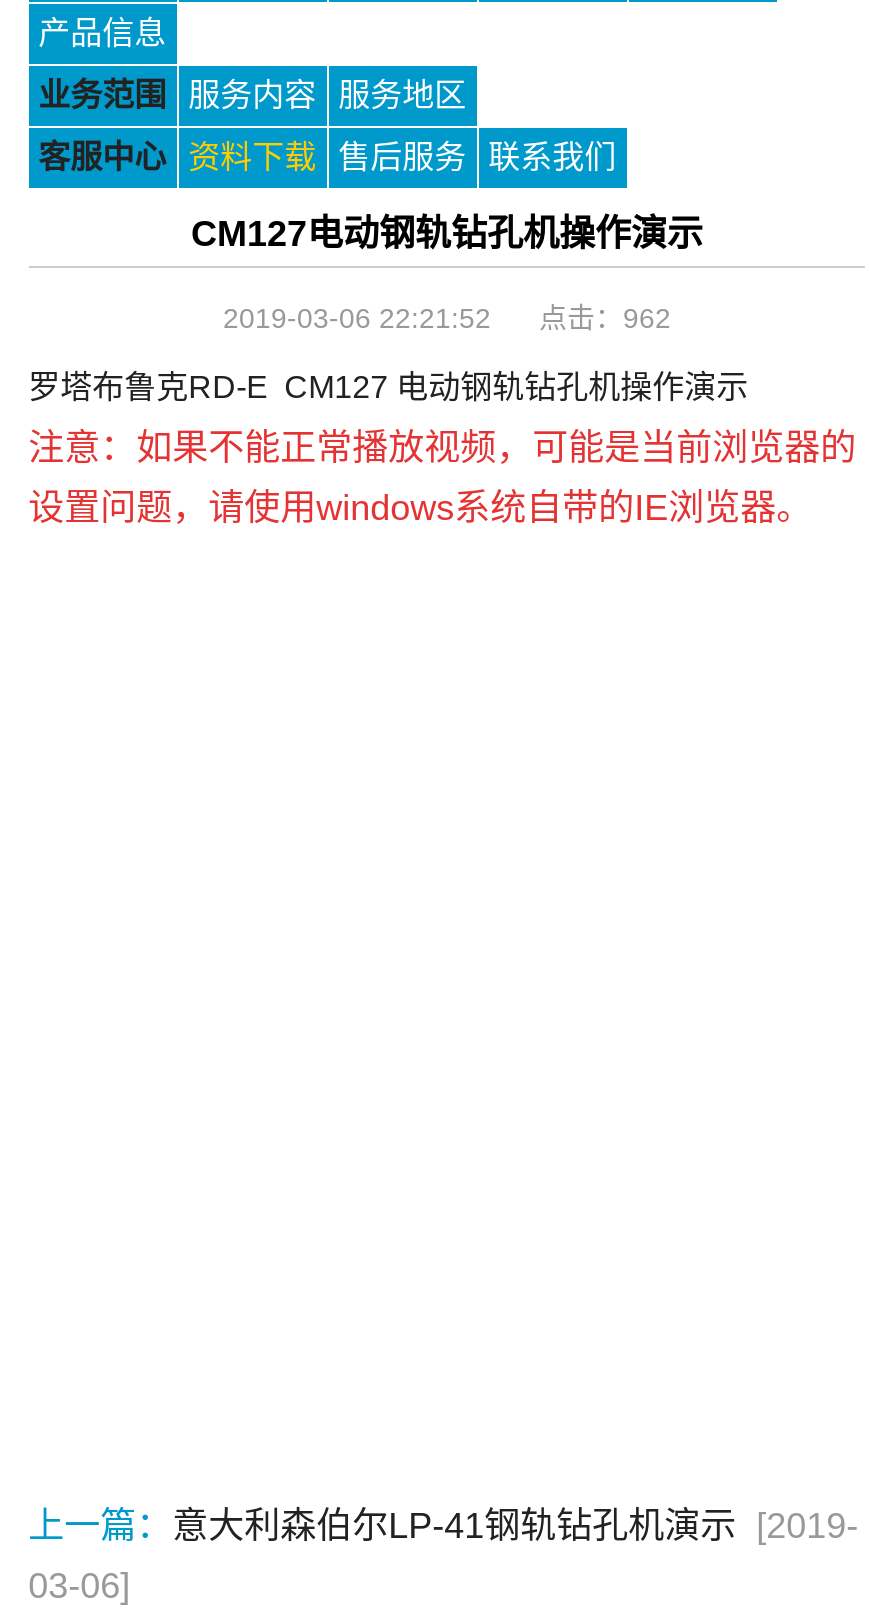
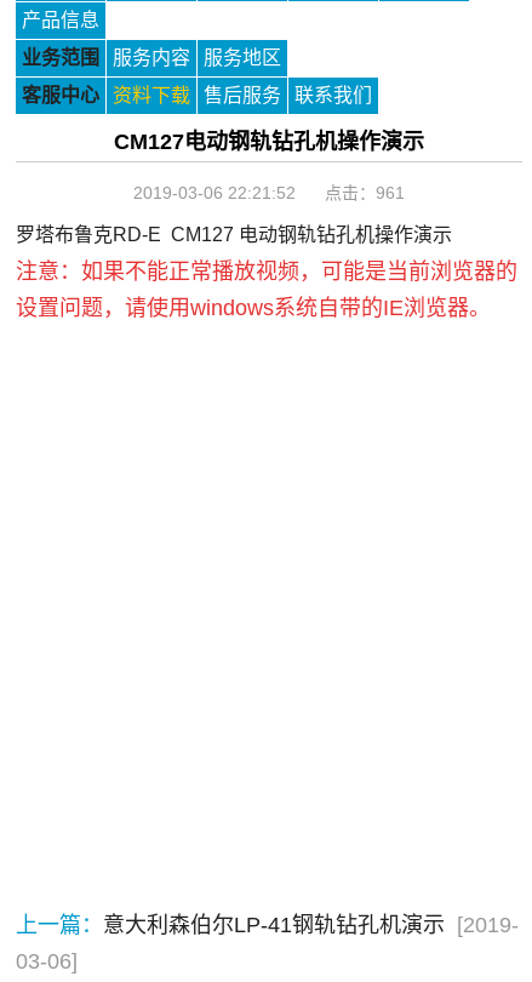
[223,302,671,334] 2019-03-06 22:21:52 点击：962 -> [133,183,405,202] 2019-03-06 22:21:52 点击：961

